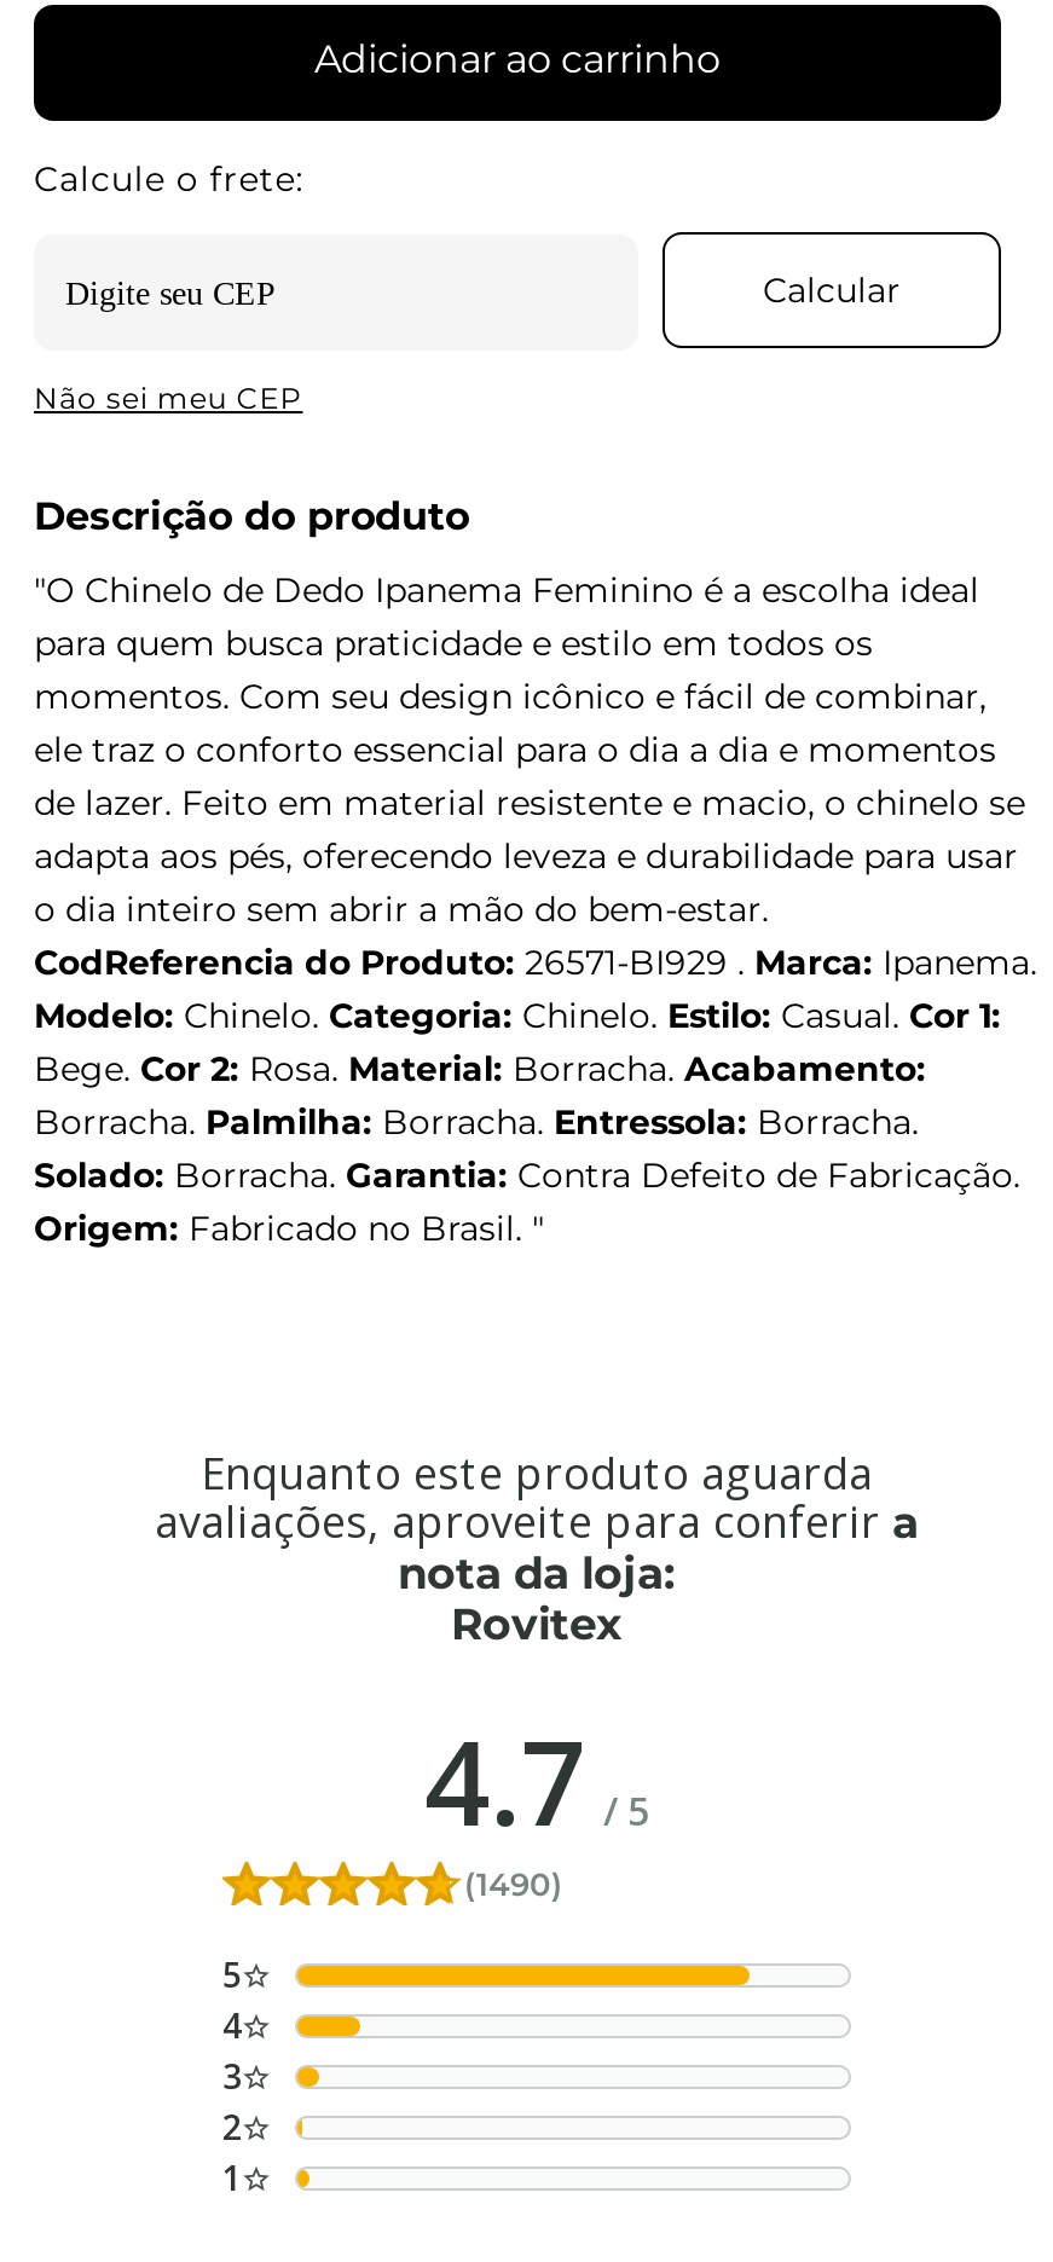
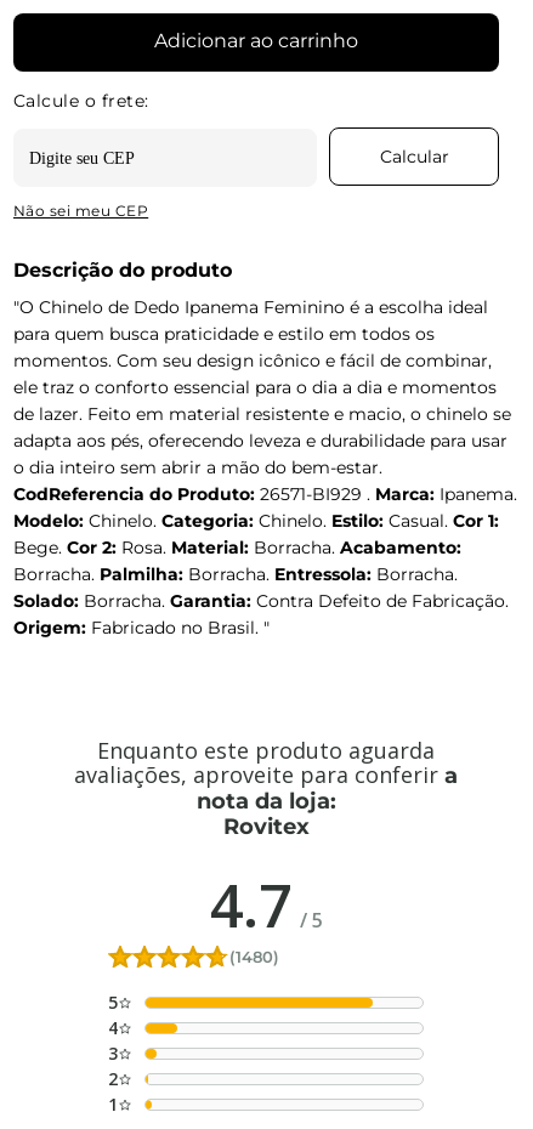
[464,1864,563,1903] (1490) -> [229,947,279,966] (1480)

